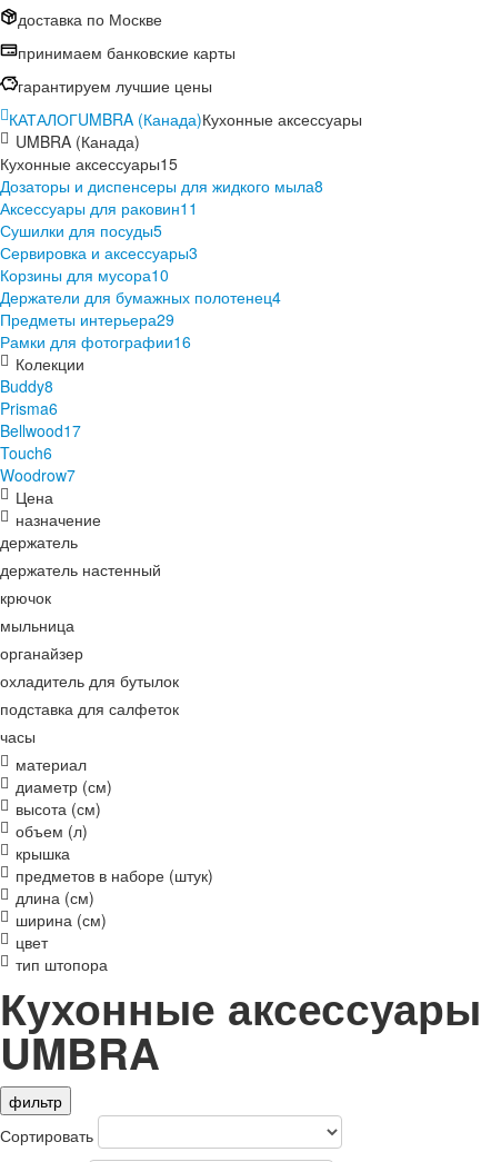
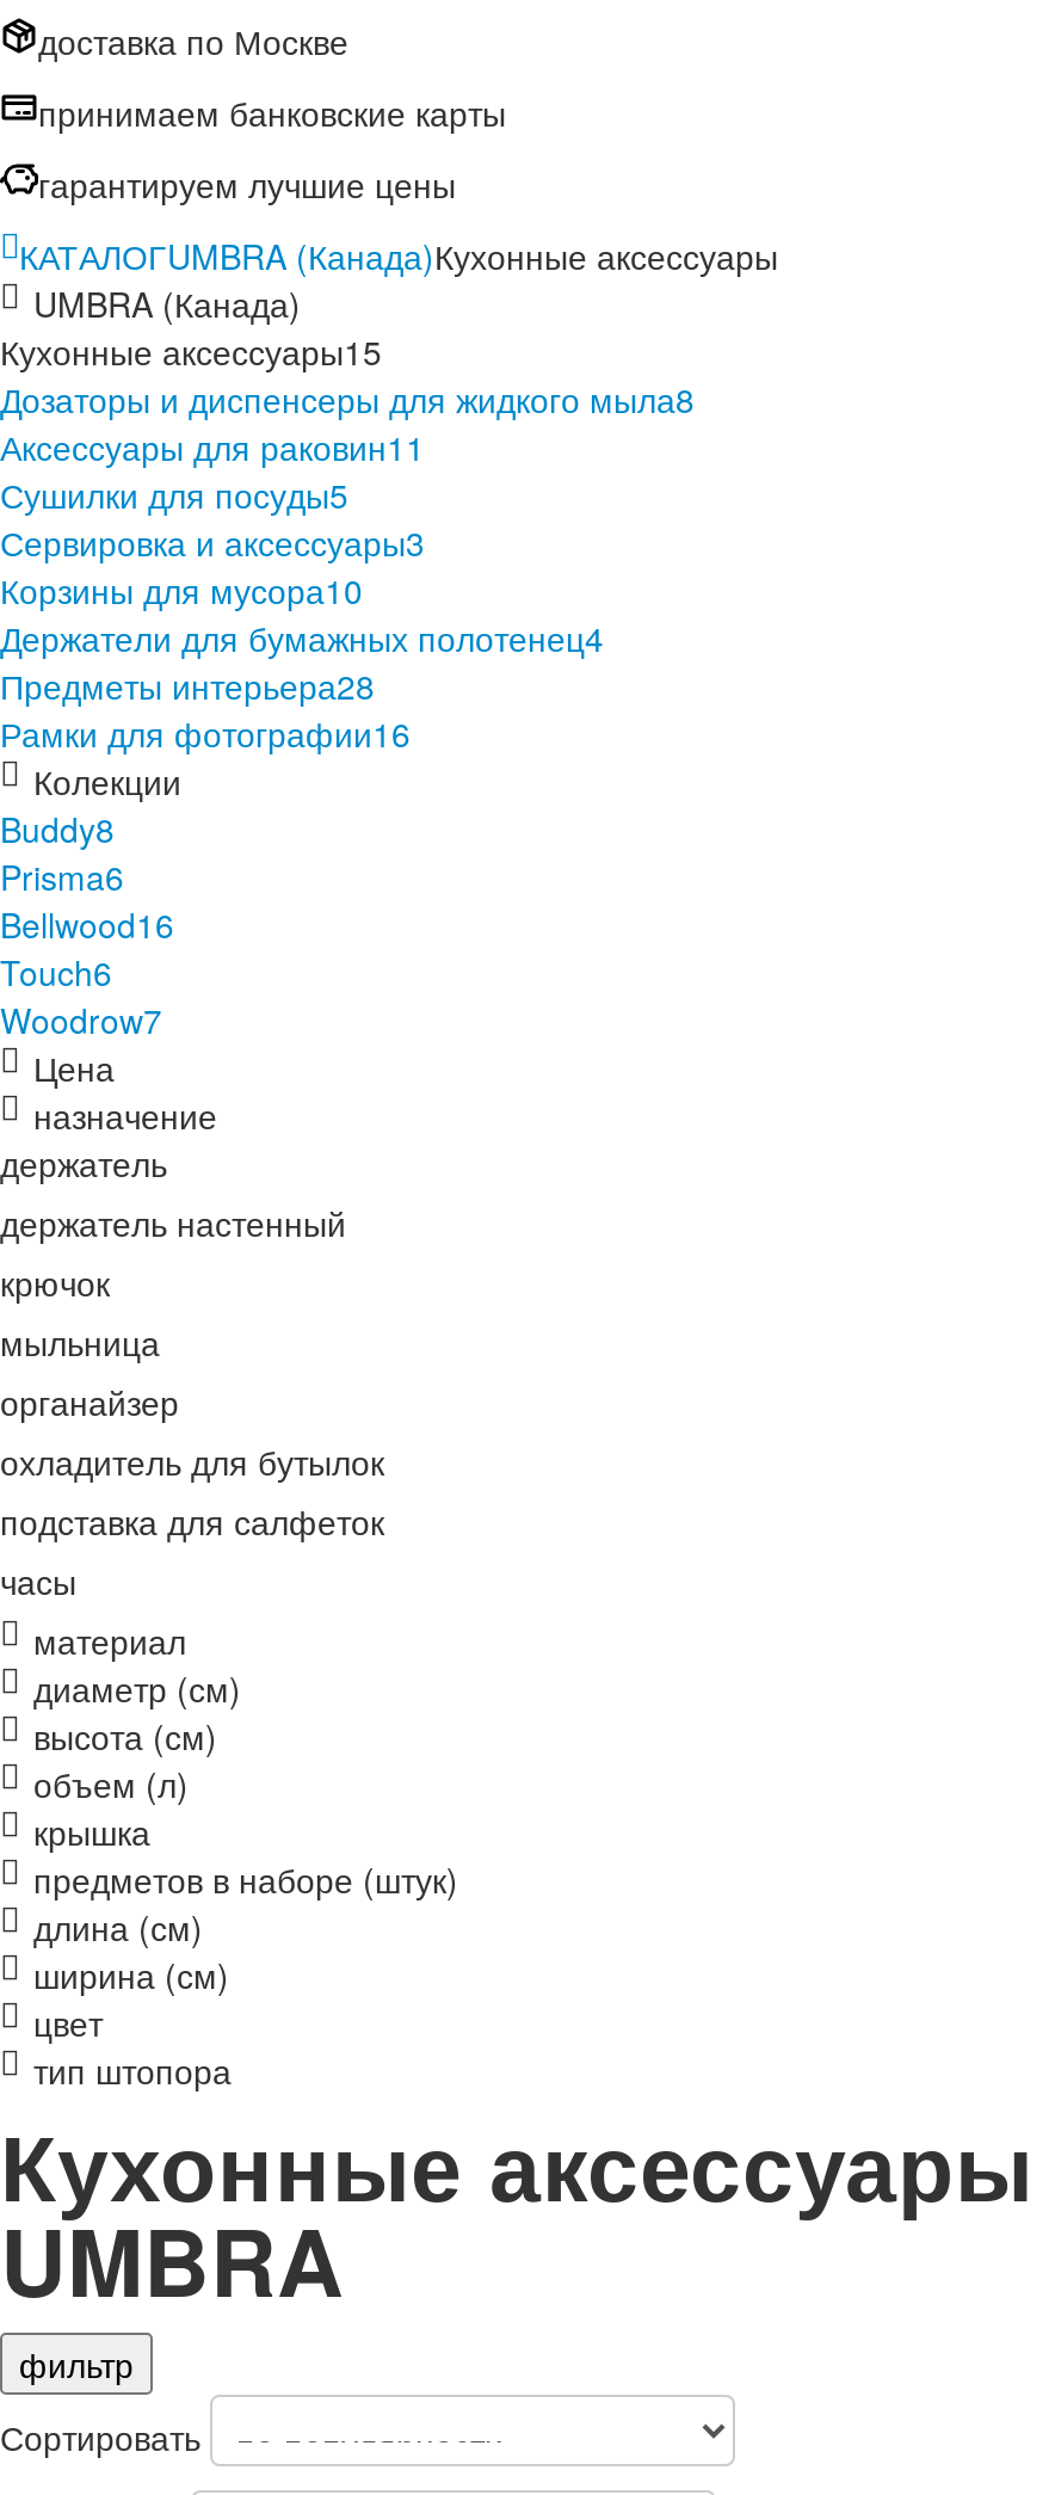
[0,308,174,330] Предметы интерьера29 -> [0,661,375,709] Предметы интерьера28
[0,419,81,441] Bellwood17 -> [0,900,174,948] Bellwood16

